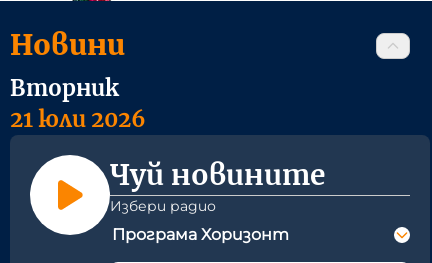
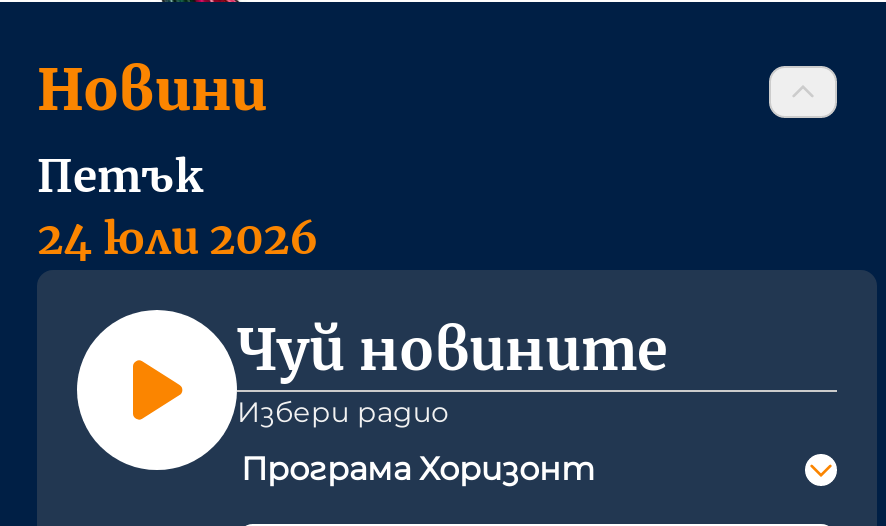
[10,74,146,133] Вторник | 21 юли 2026 -> [37,148,319,266] Петък | 24 юли 2026

